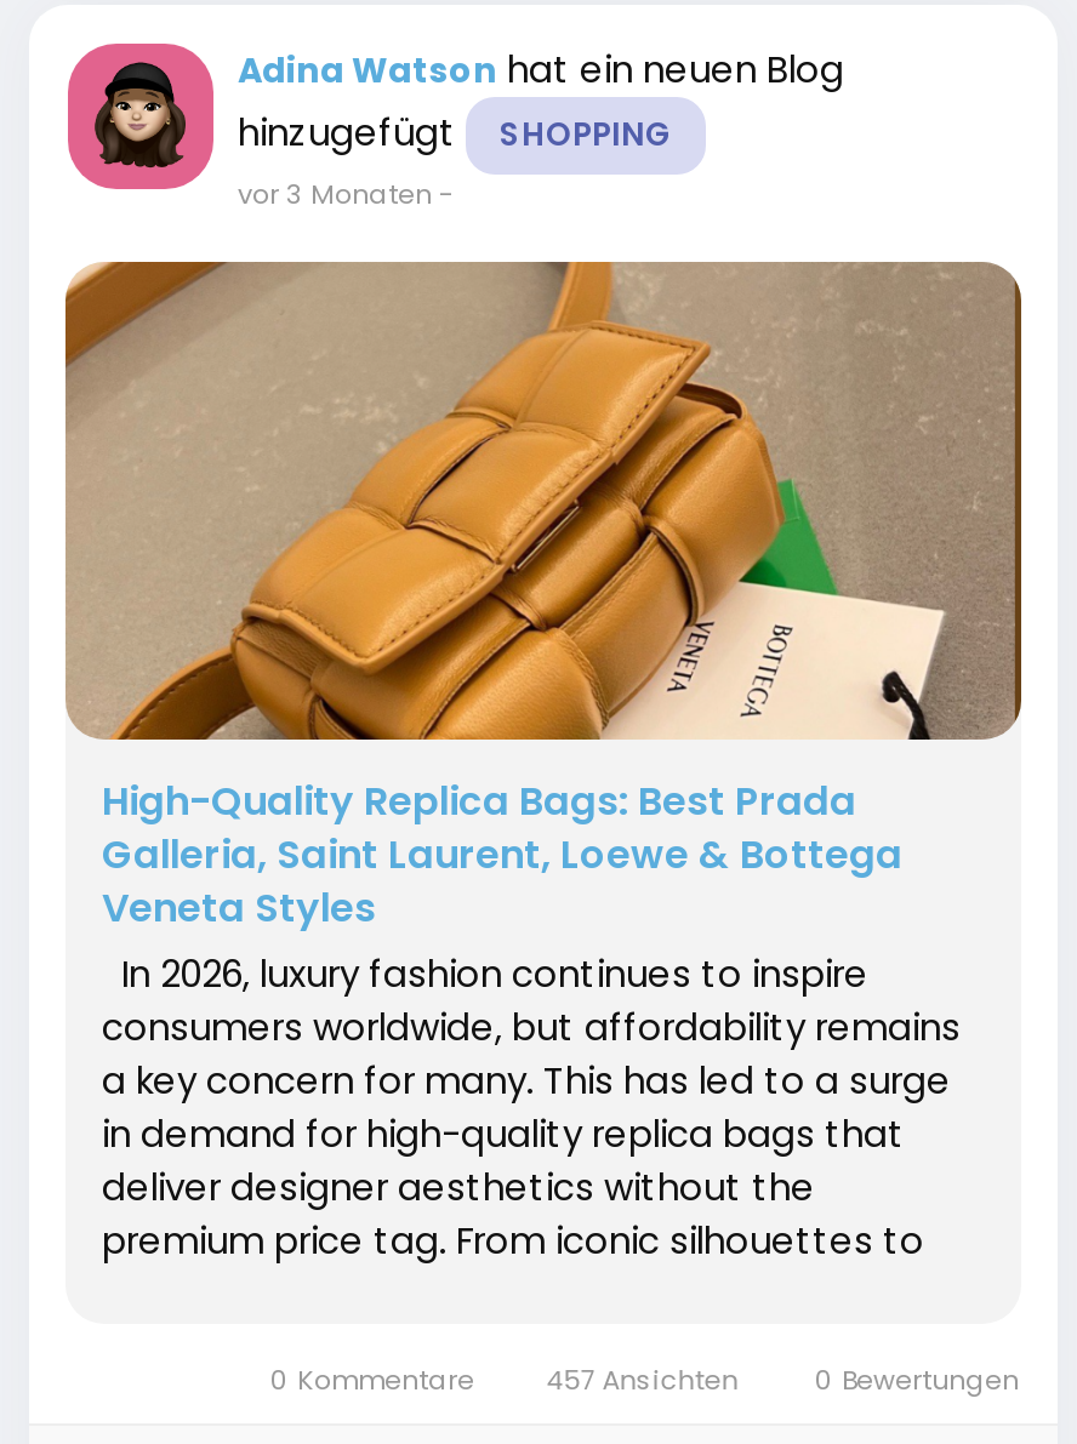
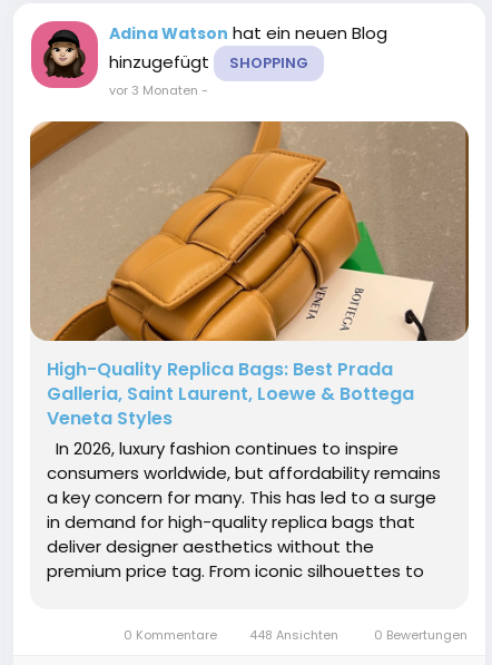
[539,1360,745,1399] 457 Ansichten -> [246,626,342,644] 448 Ansichten

